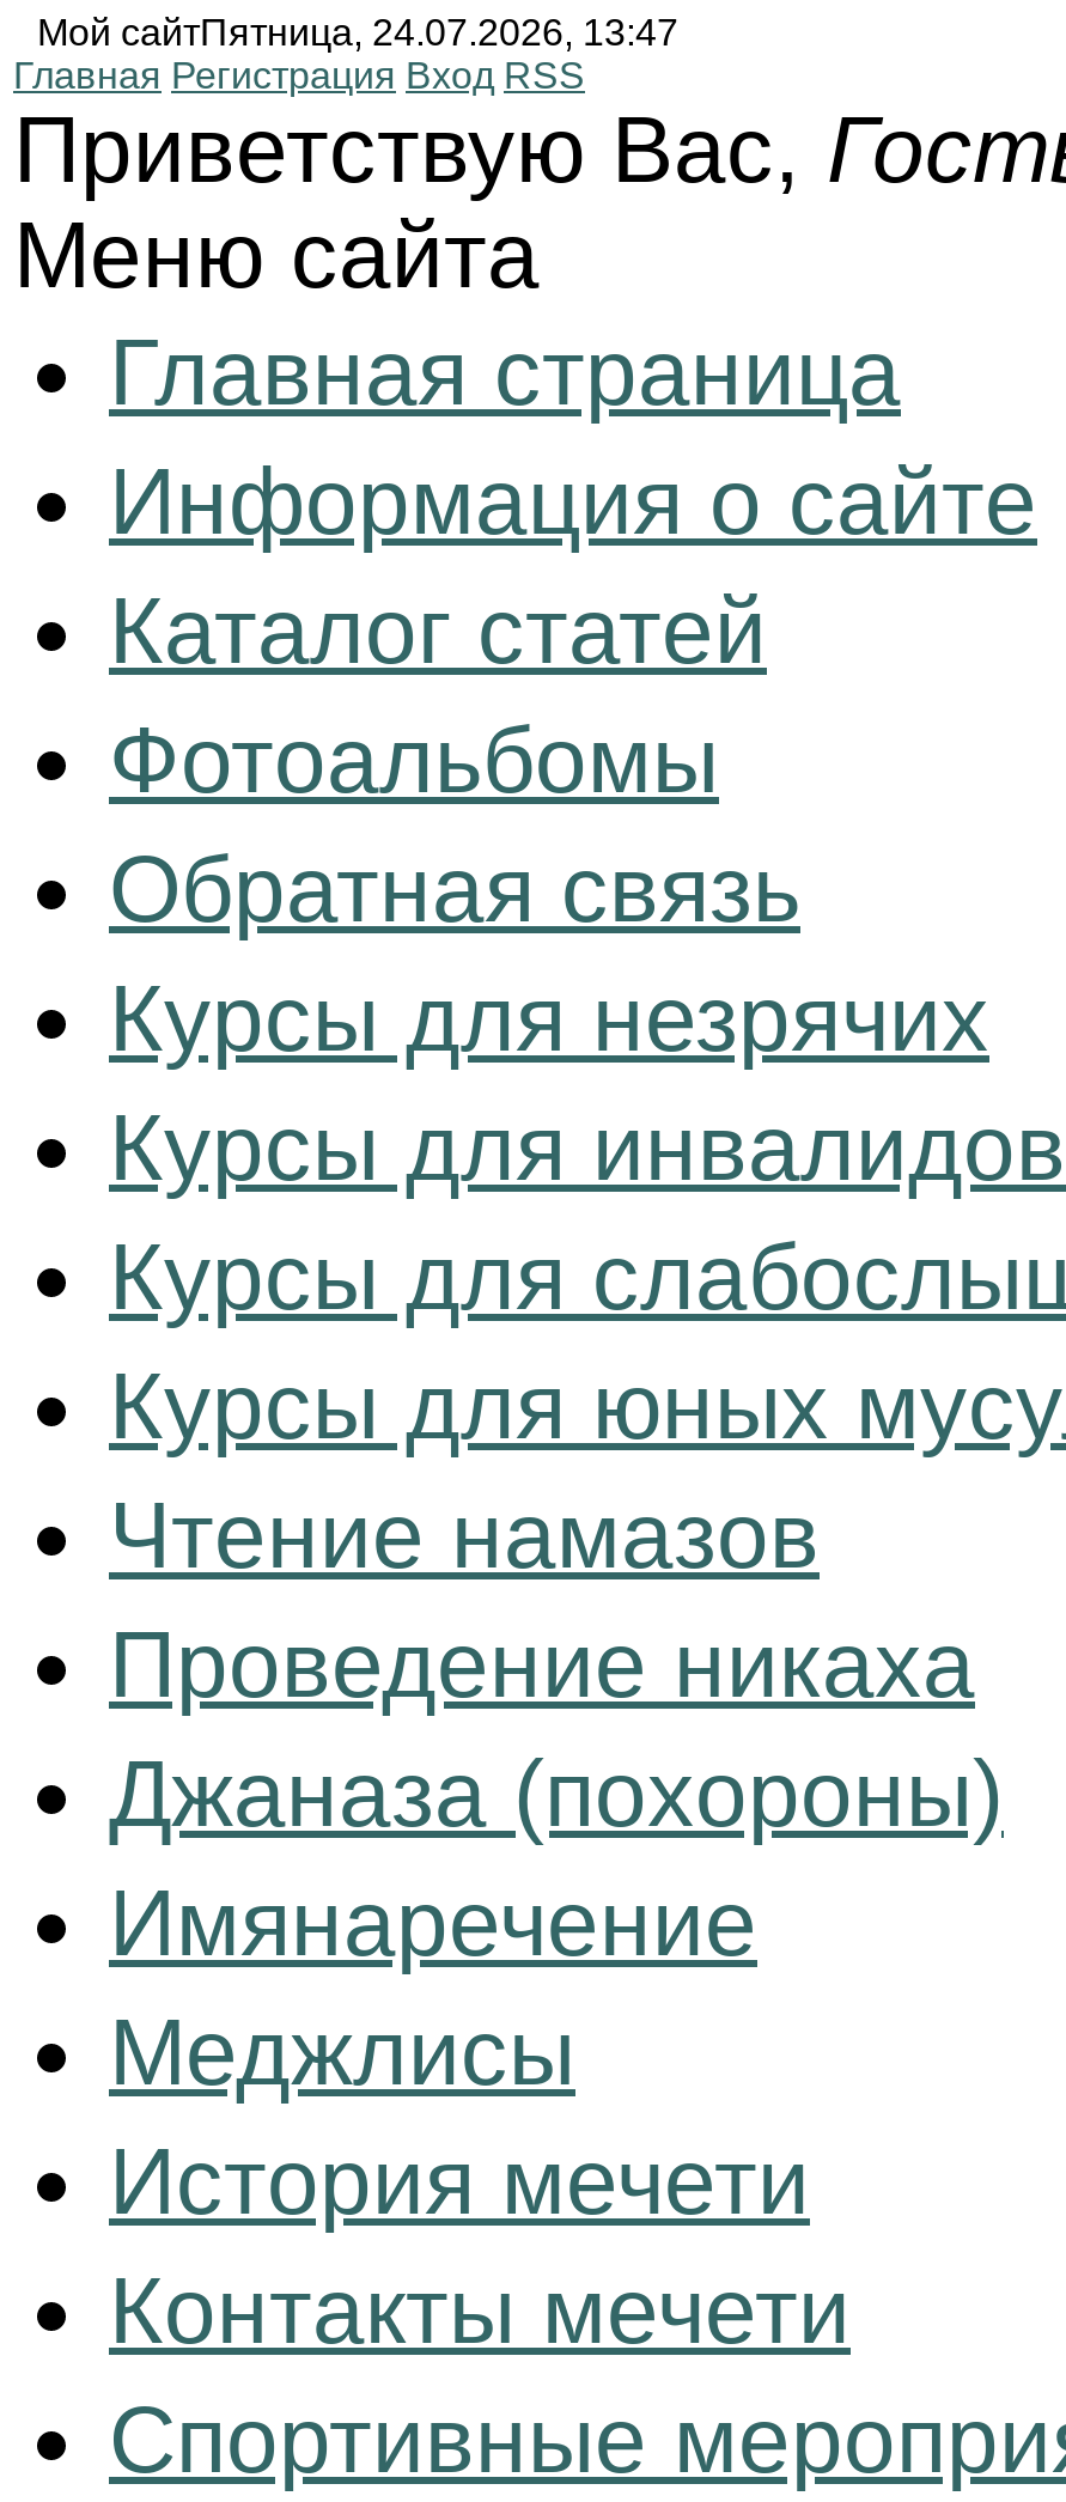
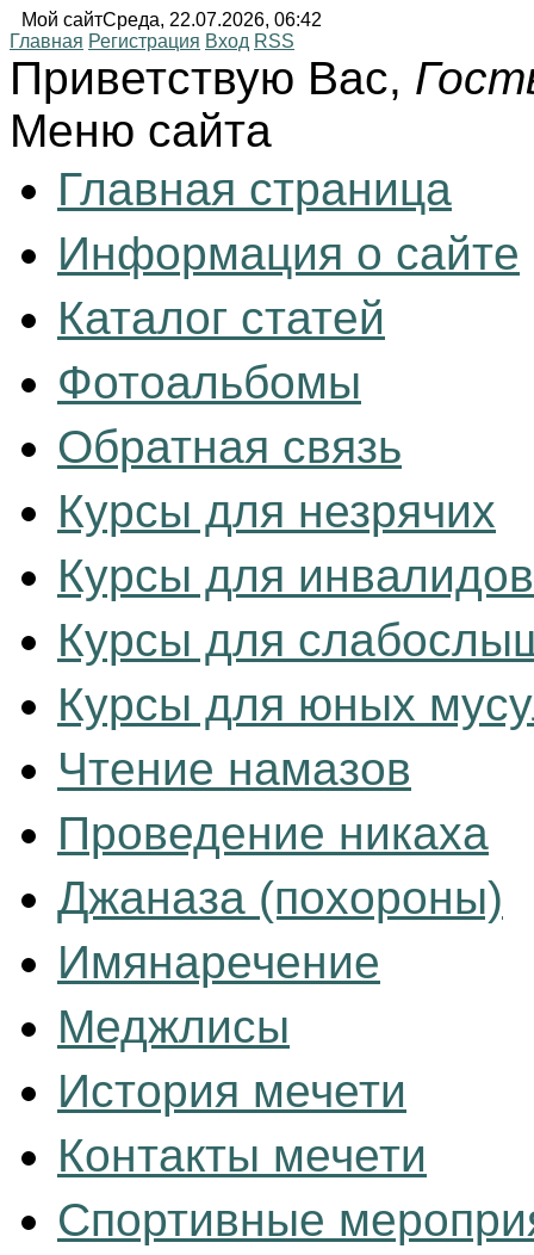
[37,12,678,53] Мой сайтПятница, 24.07.2026, 13:47 -> [21,10,322,30] Мой сайтСреда, 22.07.2026, 06:42

